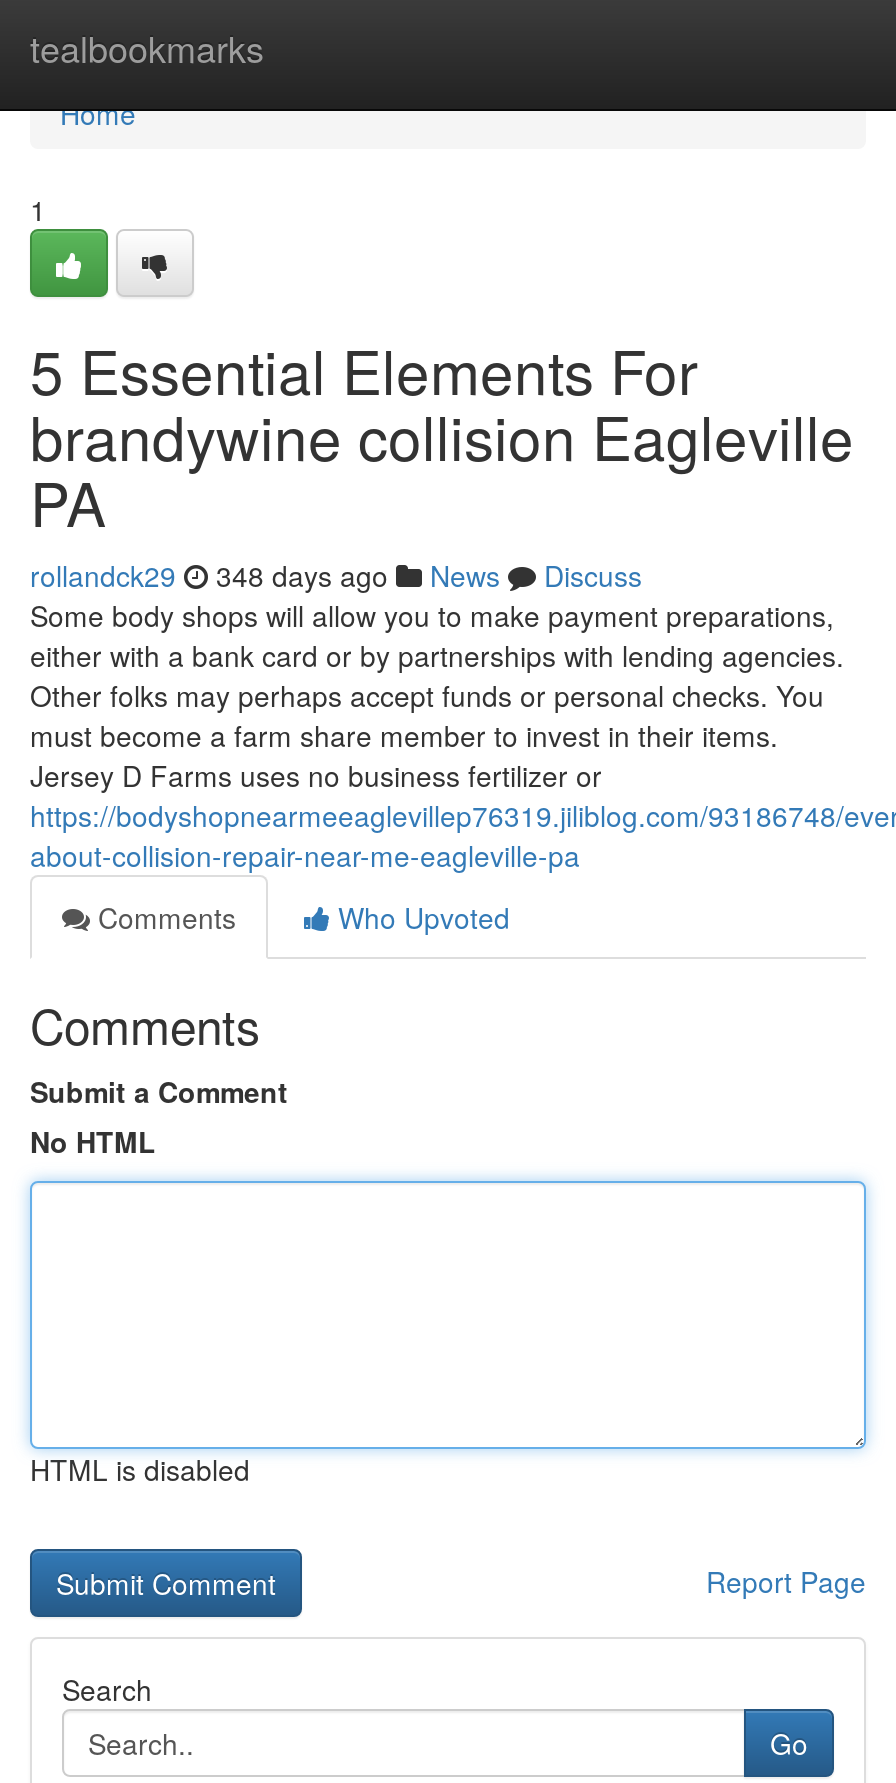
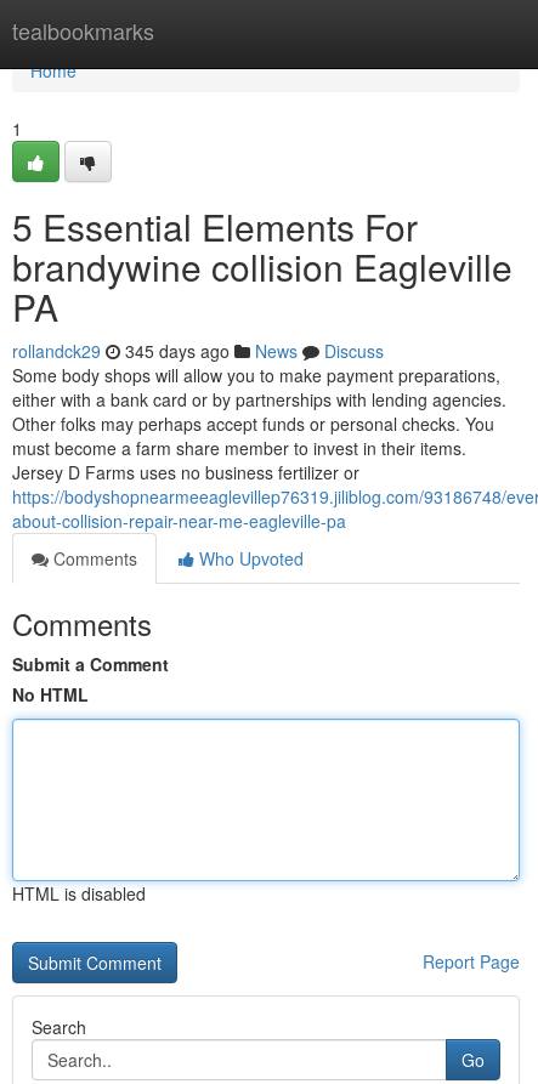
[30,555,642,595] rollandck29 348 days ago News Discuss -> [12,339,384,363] rollandck29 345 days ago News Discuss

